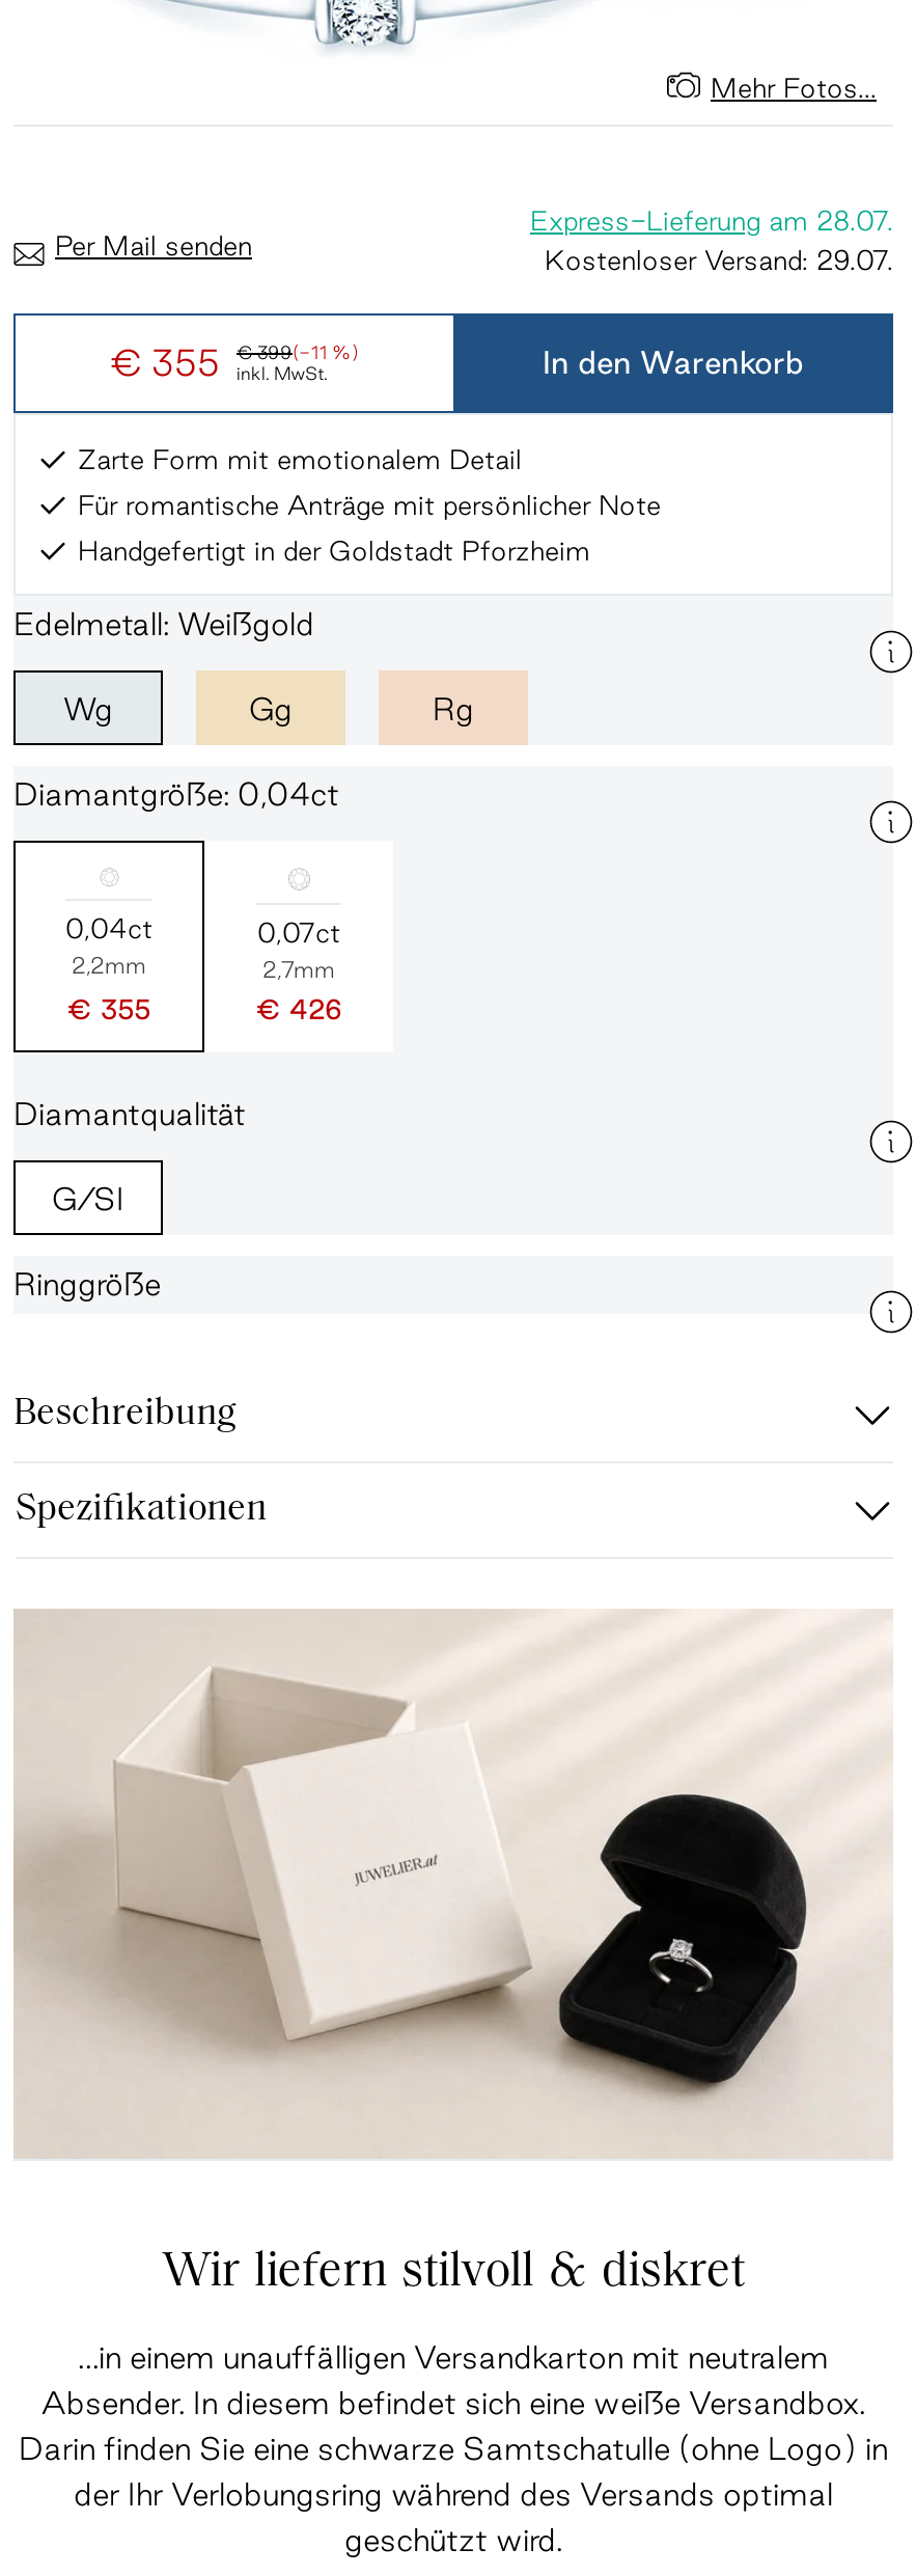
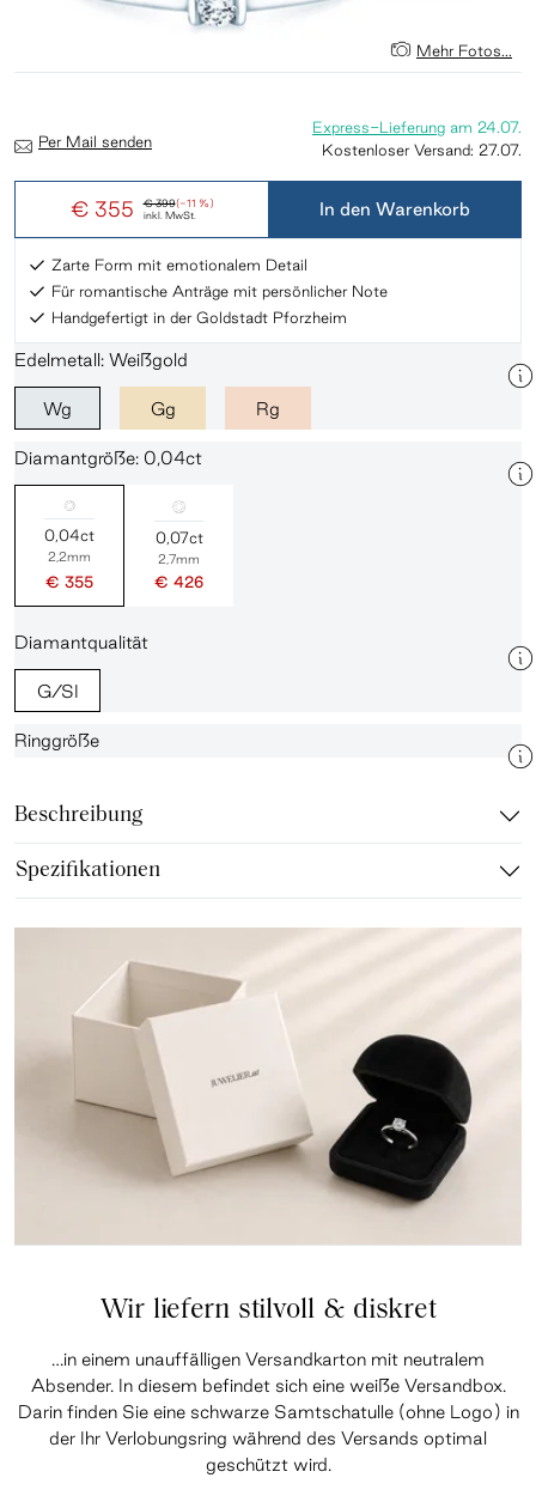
[530,205,893,235] Express-Lieferung am 28.07. -> [312,118,522,135] Express-Lieferung am 24.07.
[545,245,893,274] Kostenloser Versand: 29.07. -> [322,141,522,158] Kostenloser Versand: 27.07.

